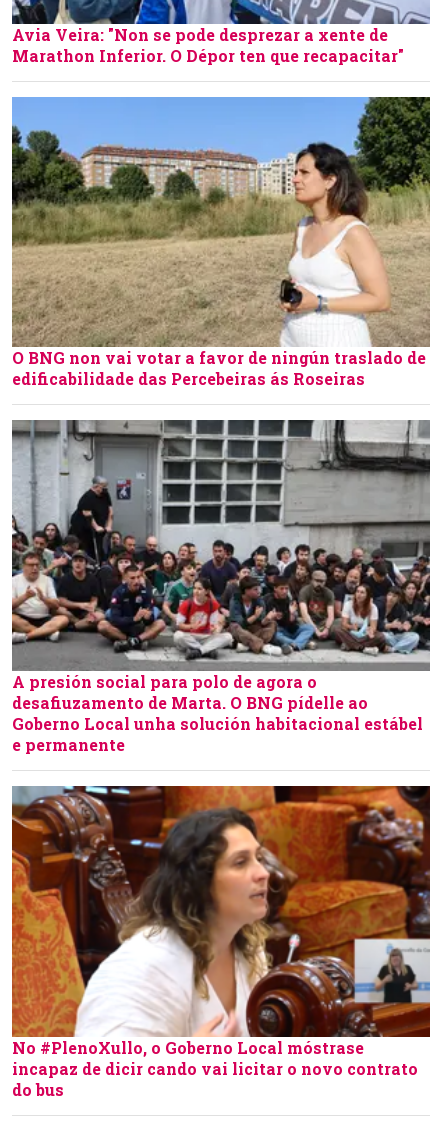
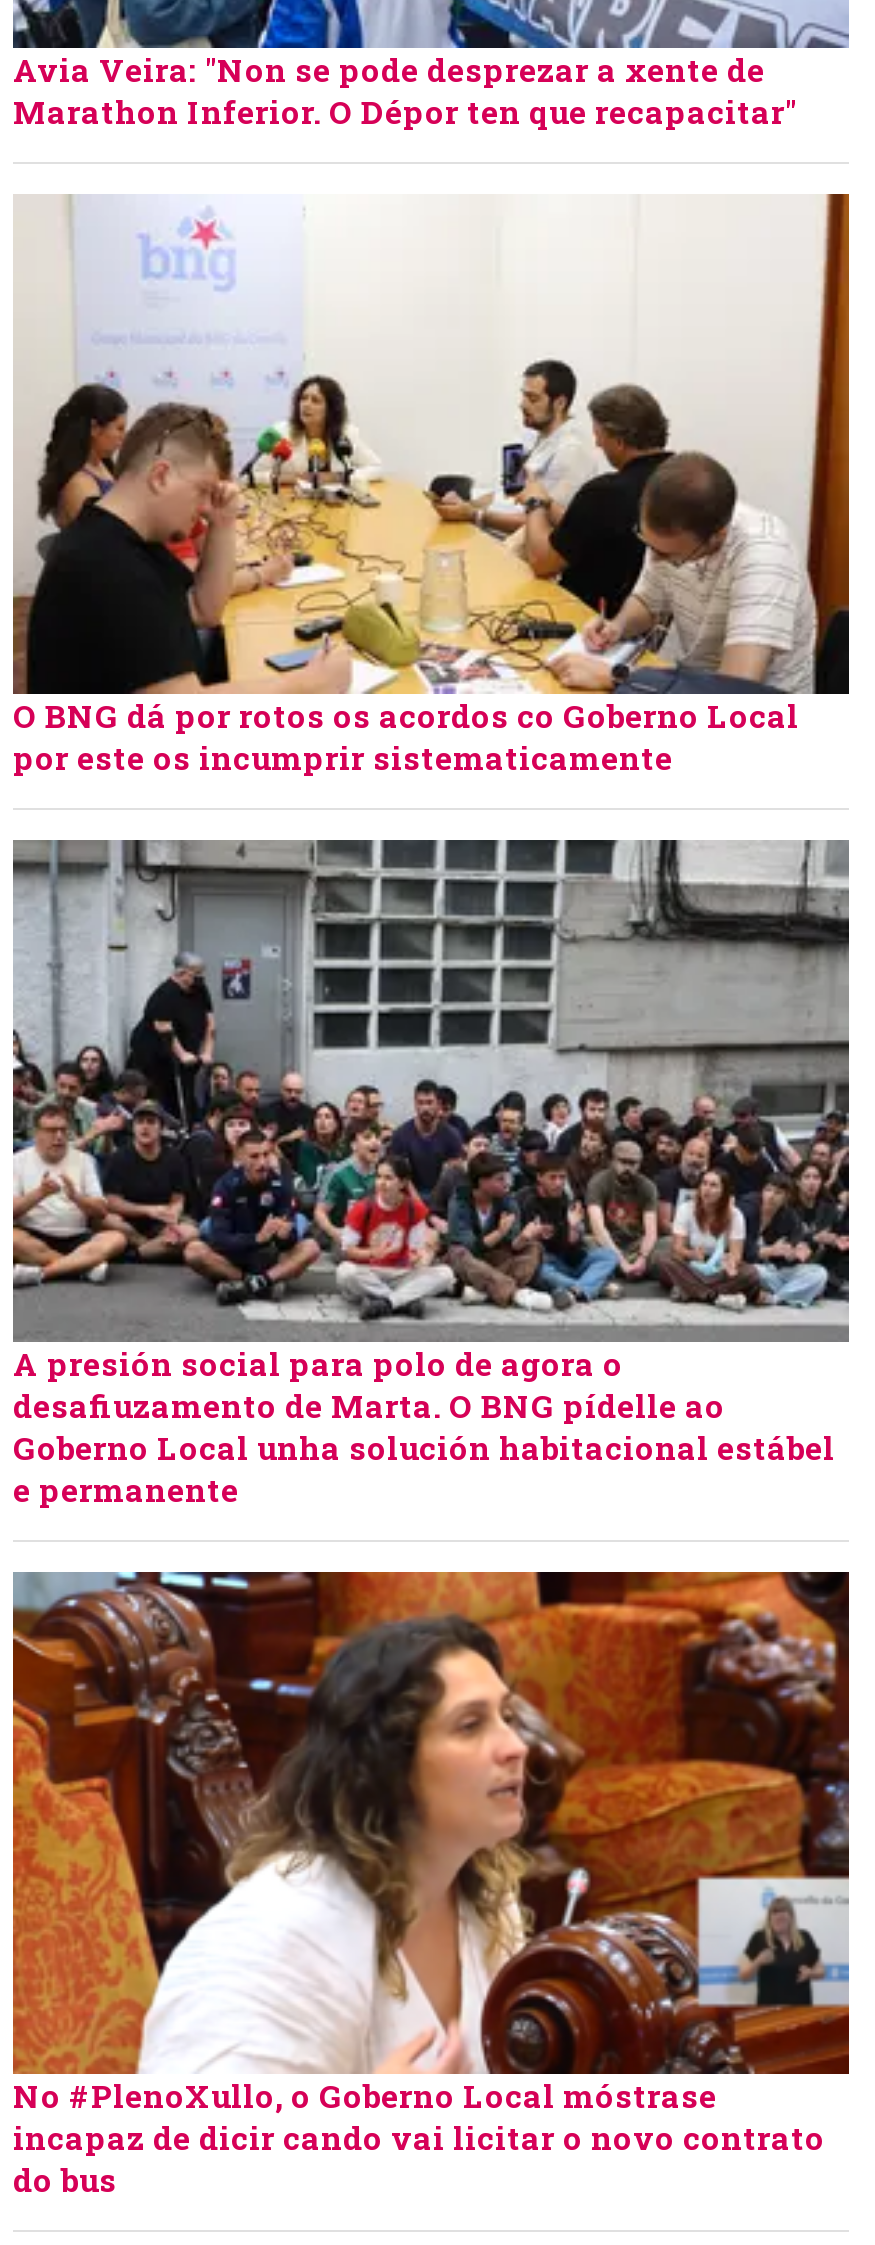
[11,96,431,389] [image] | O BNG non vai votar a favor de ningún traslado de | edificabilidade das Percebeiras ás Roseiras -> [13,192,851,779] [image] | O BNG dá por rotos os acordos co Goberno Local | por este os incumprir sistematicamente

